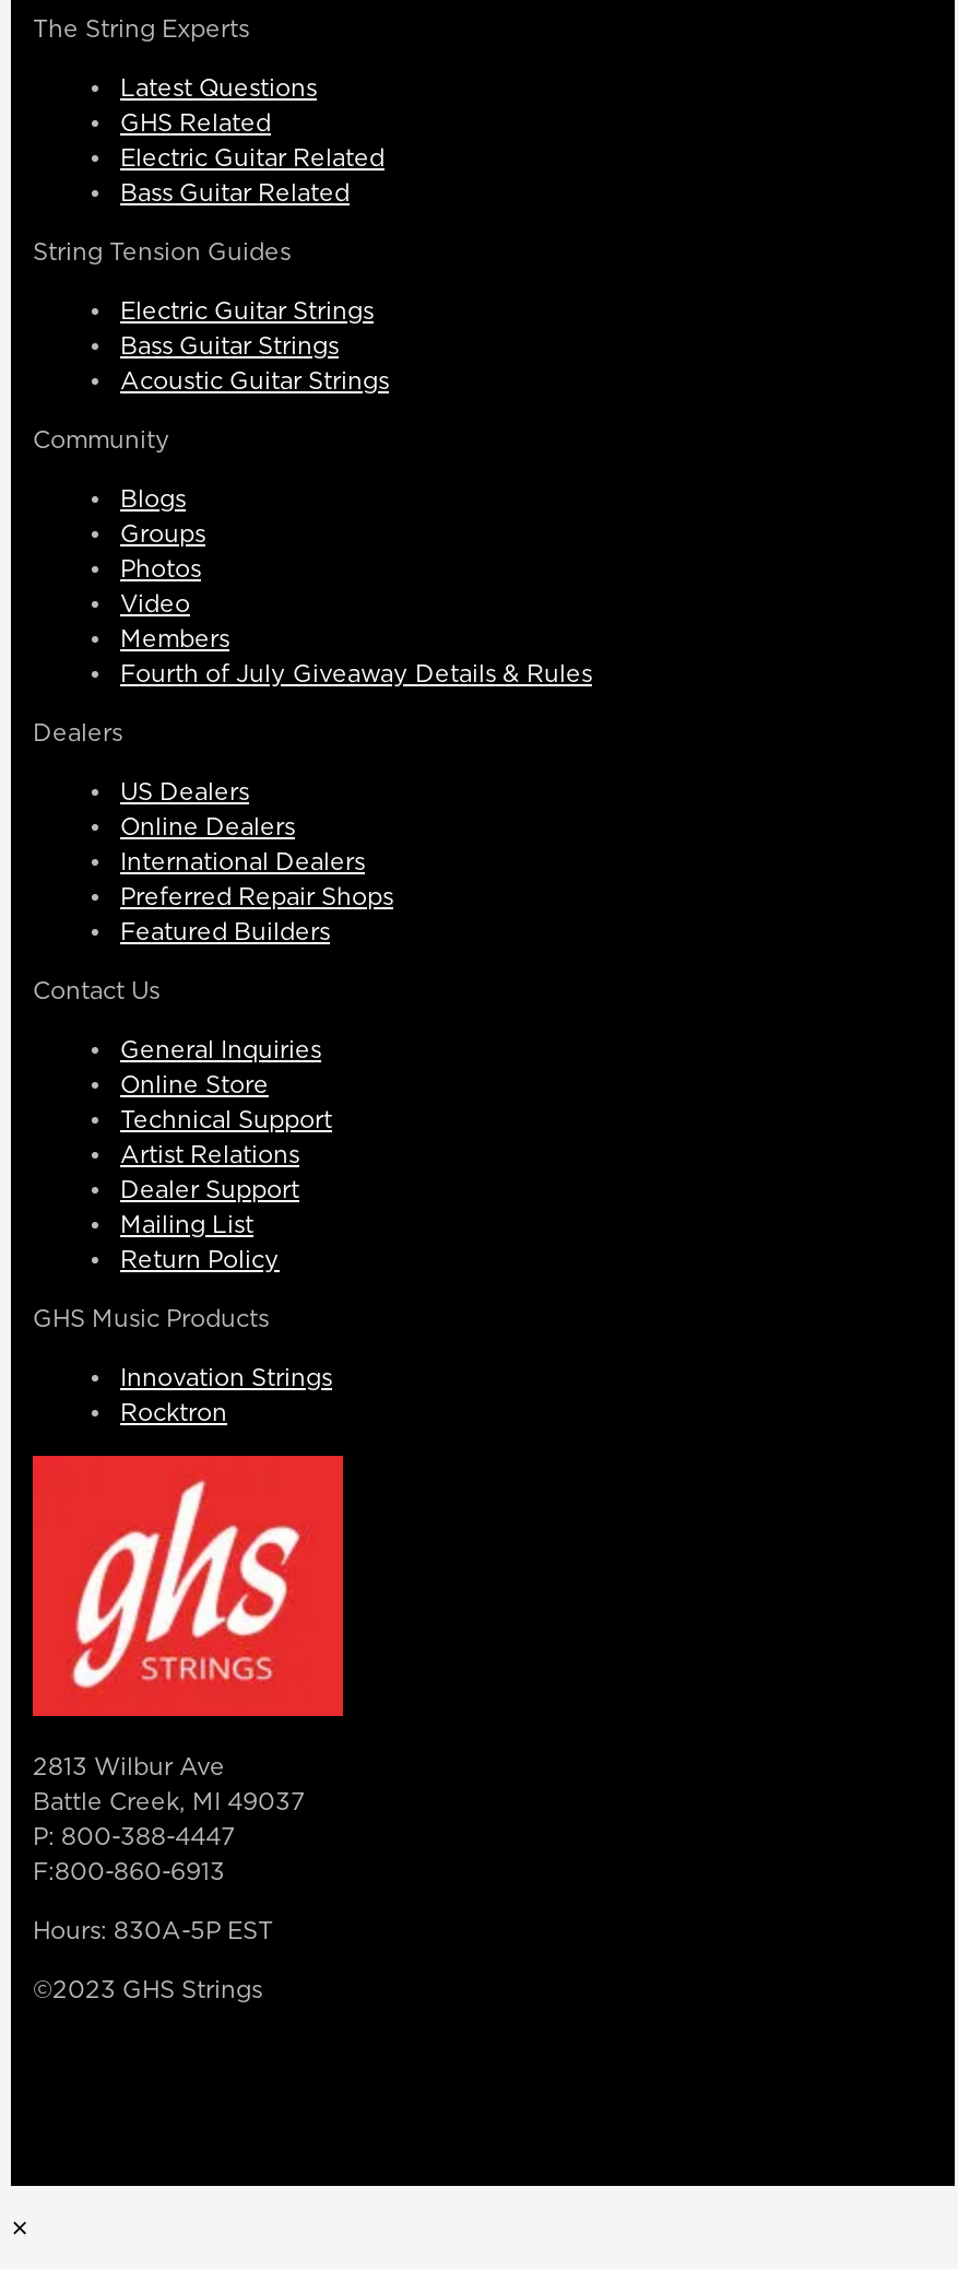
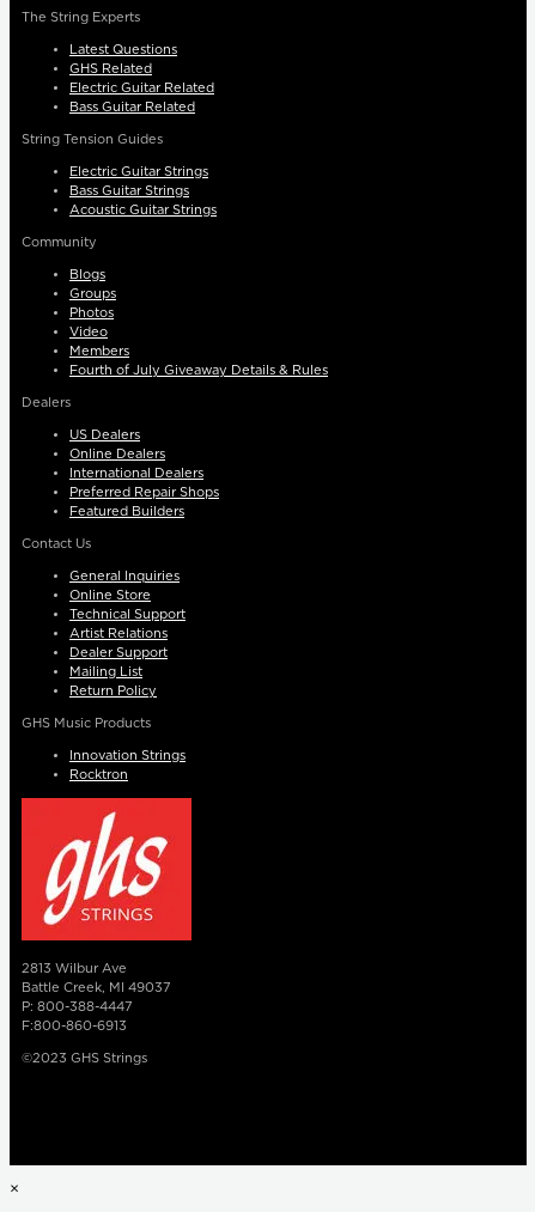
[33,1920,273,1944] Hours: 830A-5P EST -> none

